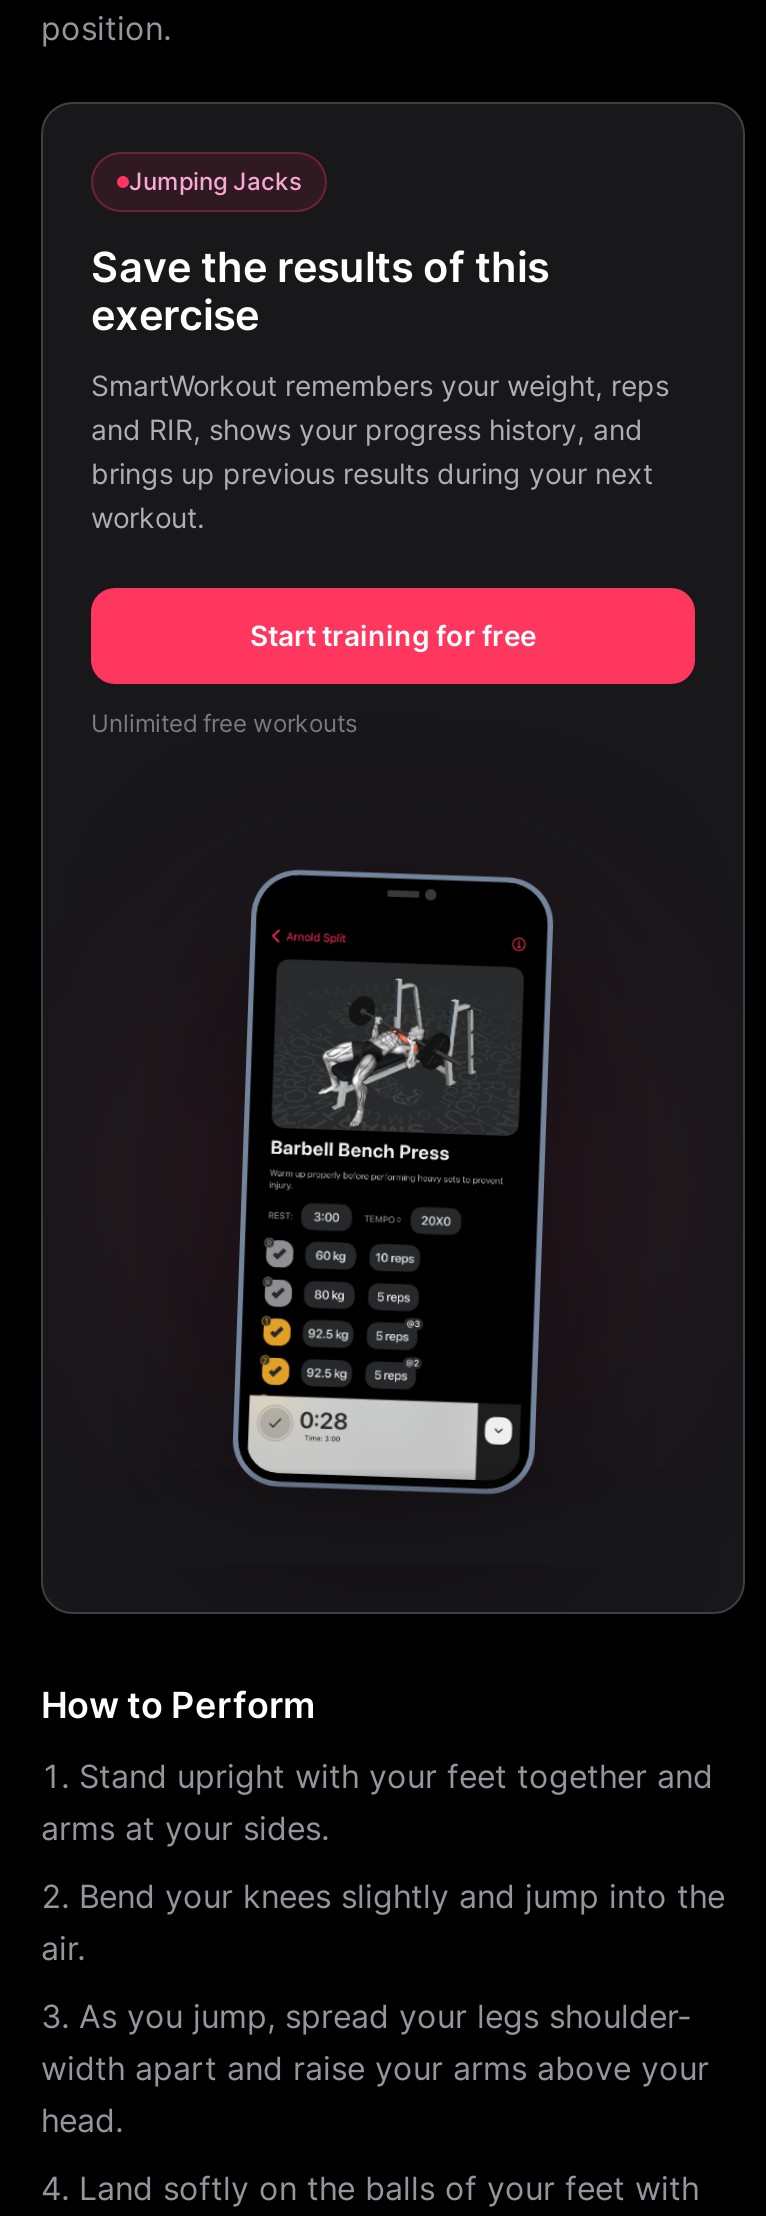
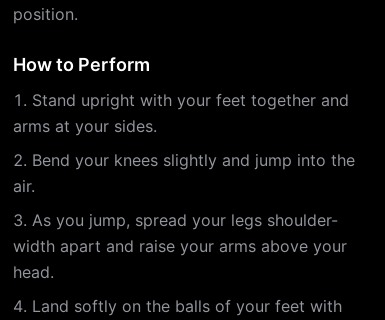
[41,102,745,1614] [image] | Jumping Jacks | Save the results of this | exercise | SmartWorkout remembers your weight, reps | and RIR, shows your progress history, and | brings up previous results during your next | workout. | Start training for free | Unlimited free workouts -> none

